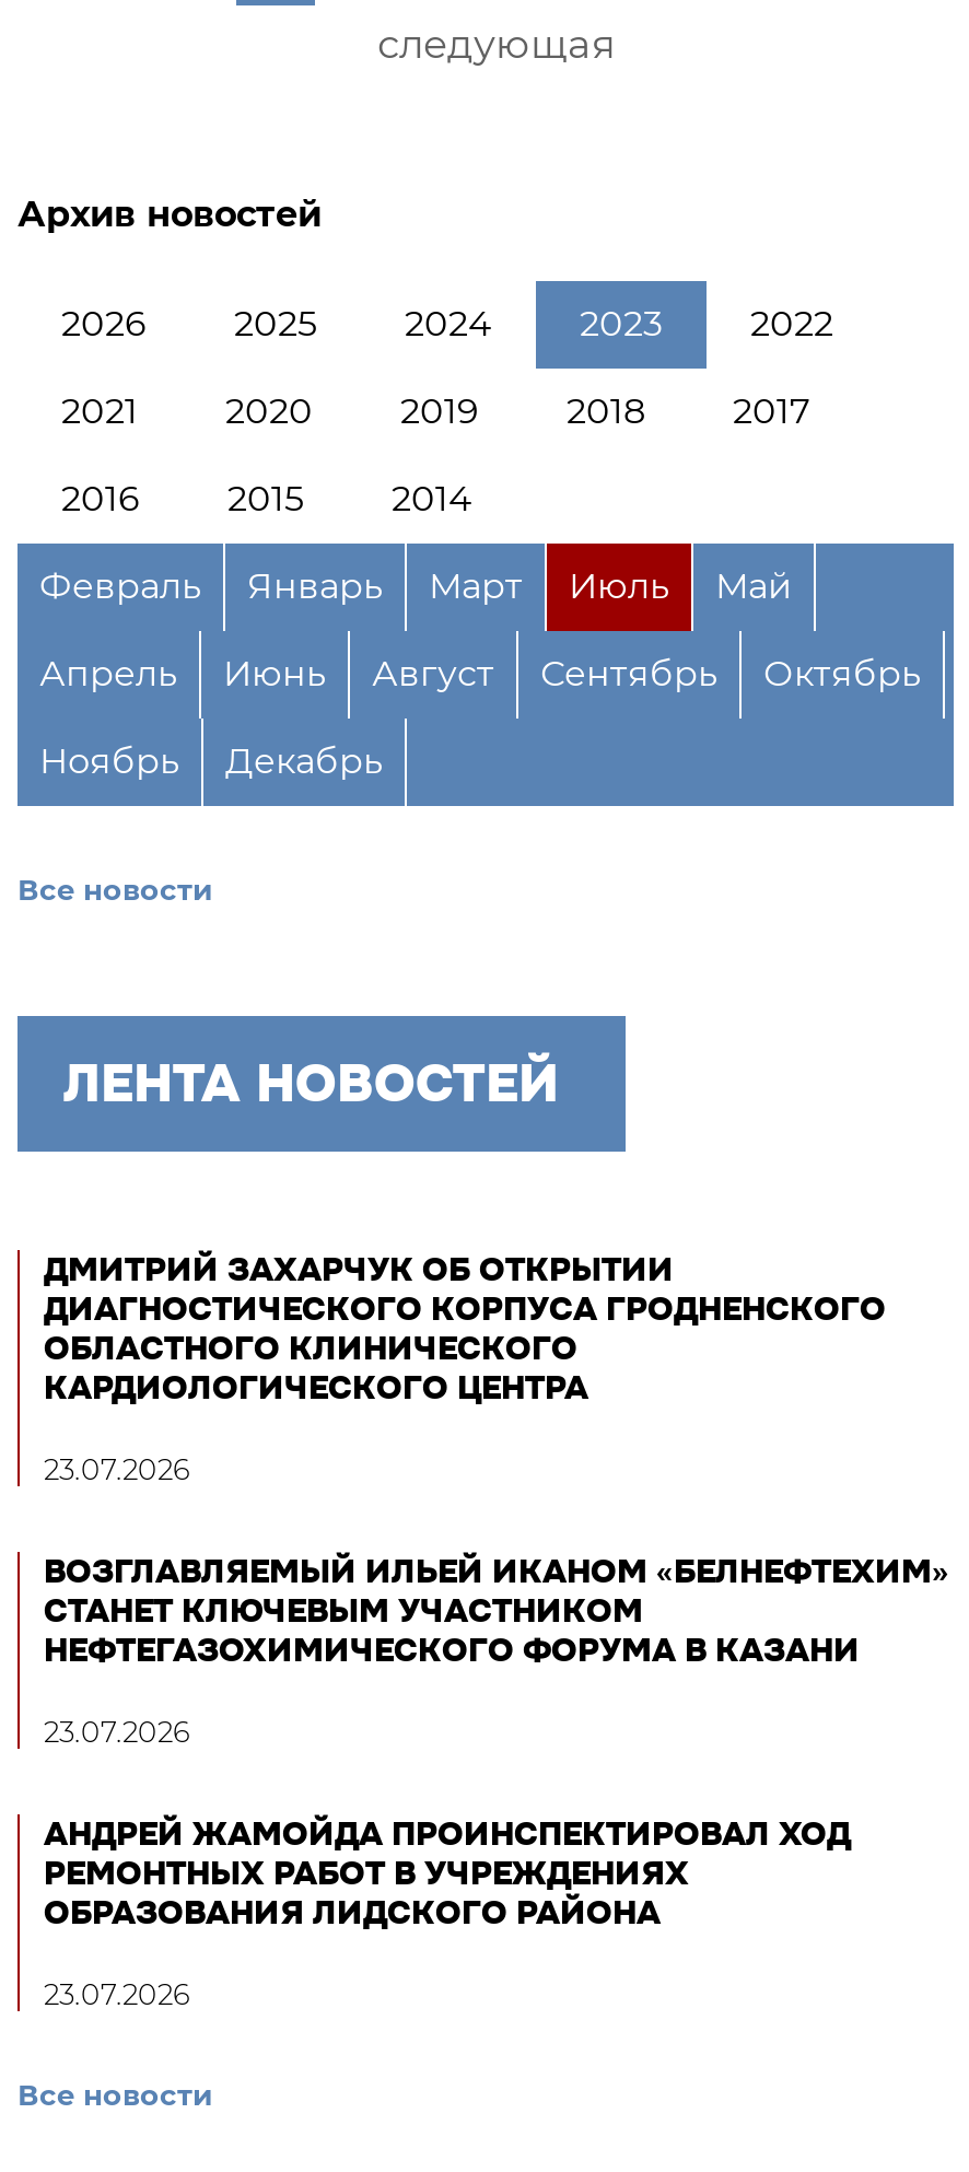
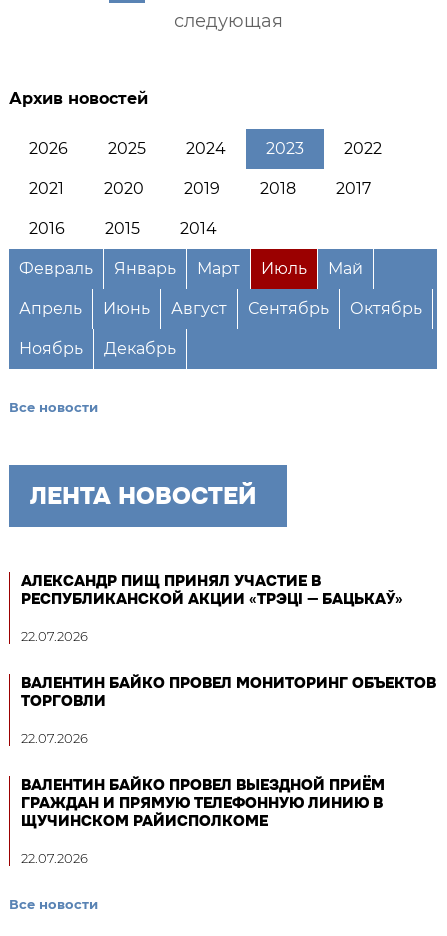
[44,1247,886,1409] ДМИТРИЙ ЗАХАРЧУК ОБ ОТКРЫТИИ | ДИАГНОСТИЧЕСКОГО КОРПУСА ГРОДНЕНСКОГО | ОБЛАСТНОГО КЛИНИЧЕСКОГО | КАРДИОЛОГИЧЕСКОГО ЦЕНТРА -> [21,571,403,609] АЛЕКСАНДР ПИЩ ПРИНЯЛ УЧАСТИЕ В | РЕСПУБЛИКАНСКОЙ АКЦИИ «ТРЭЦІ — БАЦЬКАЎ»
[44,1451,190,1486] 23.07.2026 -> [21,628,88,644] 22.07.2026
[44,1549,949,1672] ВОЗГЛАВЛЯЕМЫЙ ИЛЬЕЙ ИКАНОМ «БЕЛНЕФТЕХИМ» | СТАНЕТ КЛЮЧЕВЫМ УЧАСТНИКОМ | НЕФТЕГАЗОХИМИЧЕСКОГО ФОРУМА В КАЗАНИ -> [21,673,436,711] ВАЛЕНТИН БАЙКО ПРОВЕЛ МОНИТОРИНГ ОБЪЕКТОВ | ТОРГОВЛИ
[44,1713,190,1748] 23.07.2026 -> [21,730,88,746] 22.07.2026
[44,1812,851,1934] АНДРЕЙ ЖАМОЙДА ПРОИНСПЕКТИРОВАЛ ХОД | РЕМОНТНЫХ РАБОТ В УЧРЕЖДЕНИЯХ | ОБРАЗОВАНИЯ ЛИДСКОГО РАЙОНА -> [21,775,385,831] ВАЛЕНТИН БАЙКО ПРОВЕЛ ВЫЕЗДНОЙ ПРИЁМ | ГРАЖДАН И ПРЯМУЮ ТЕЛЕФОННУЮ ЛИНИЮ В | ЩУЧИНСКОМ РАЙИСПОЛКОМЕ
[44,1976,190,2011] 23.07.2026 -> [21,850,88,866] 22.07.2026

